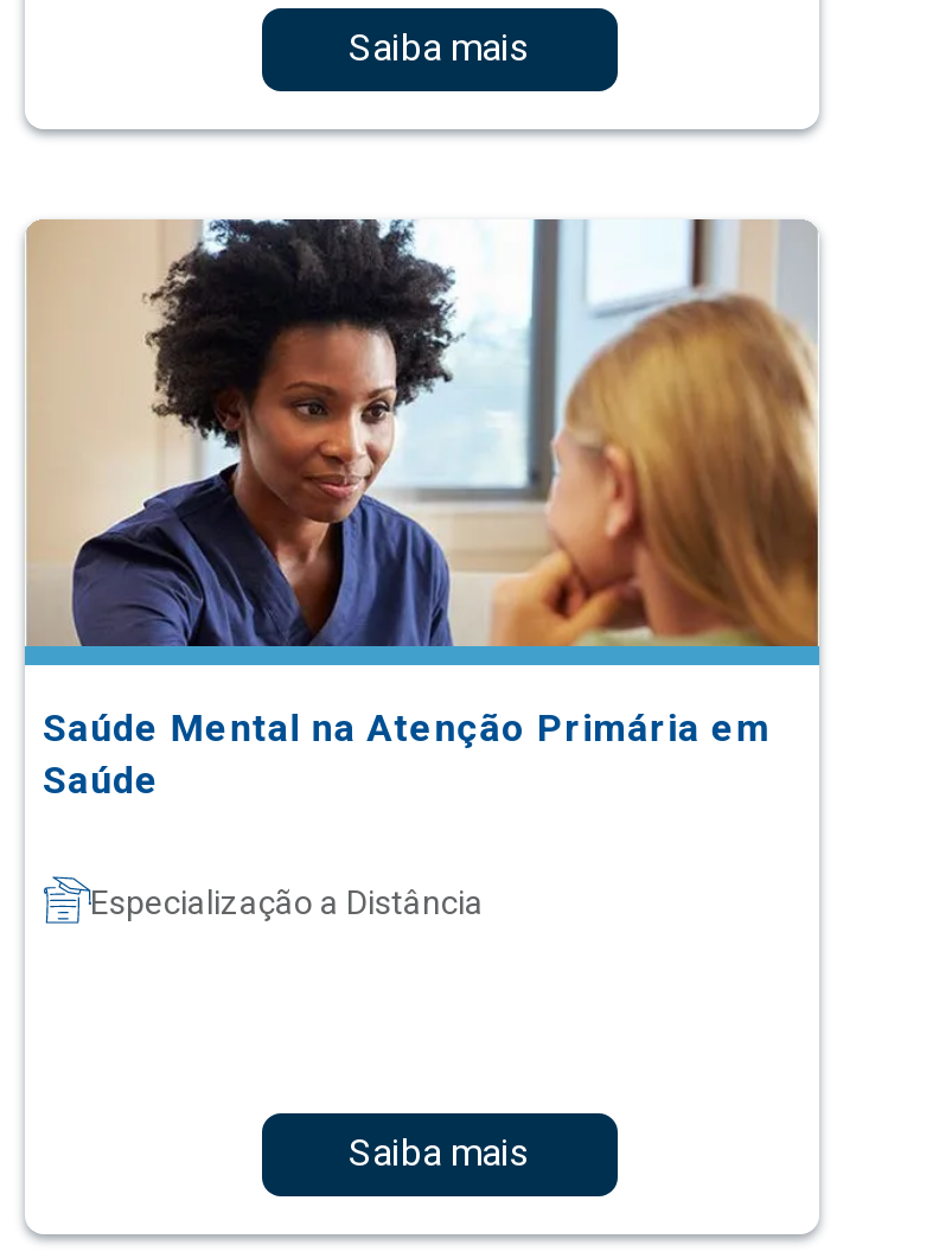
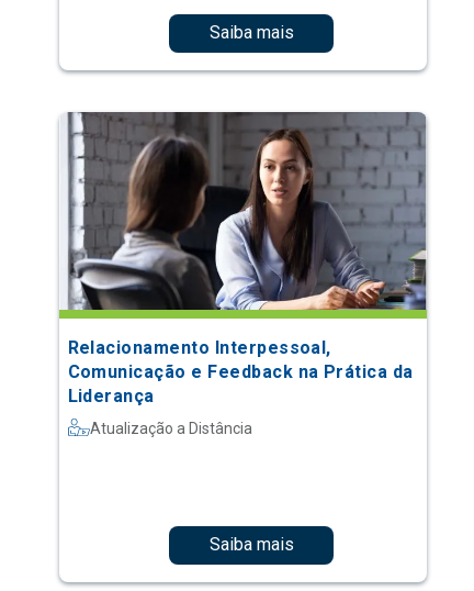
[23,217,822,802] [image] | Saúde Mental na Atenção Primária em | Saúde -> [58,111,428,406] [image] | Relacionamento Interpessoal, | Comunicação e Feedback na Prática da | Liderança
[90,882,484,920] Especialização a Distância -> [89,419,252,437] Atualização a Distância

